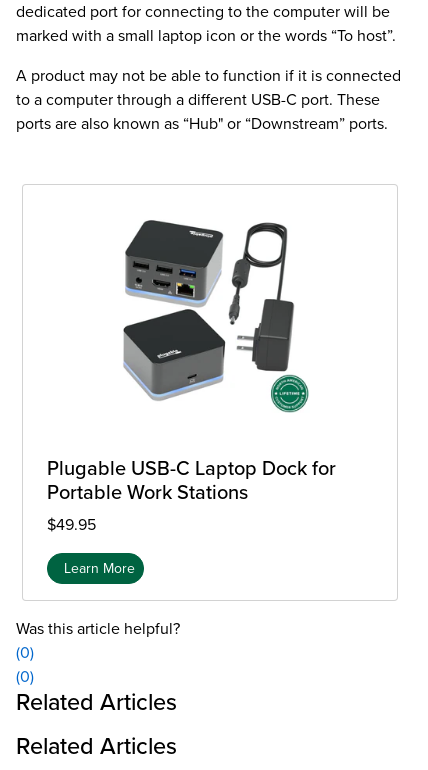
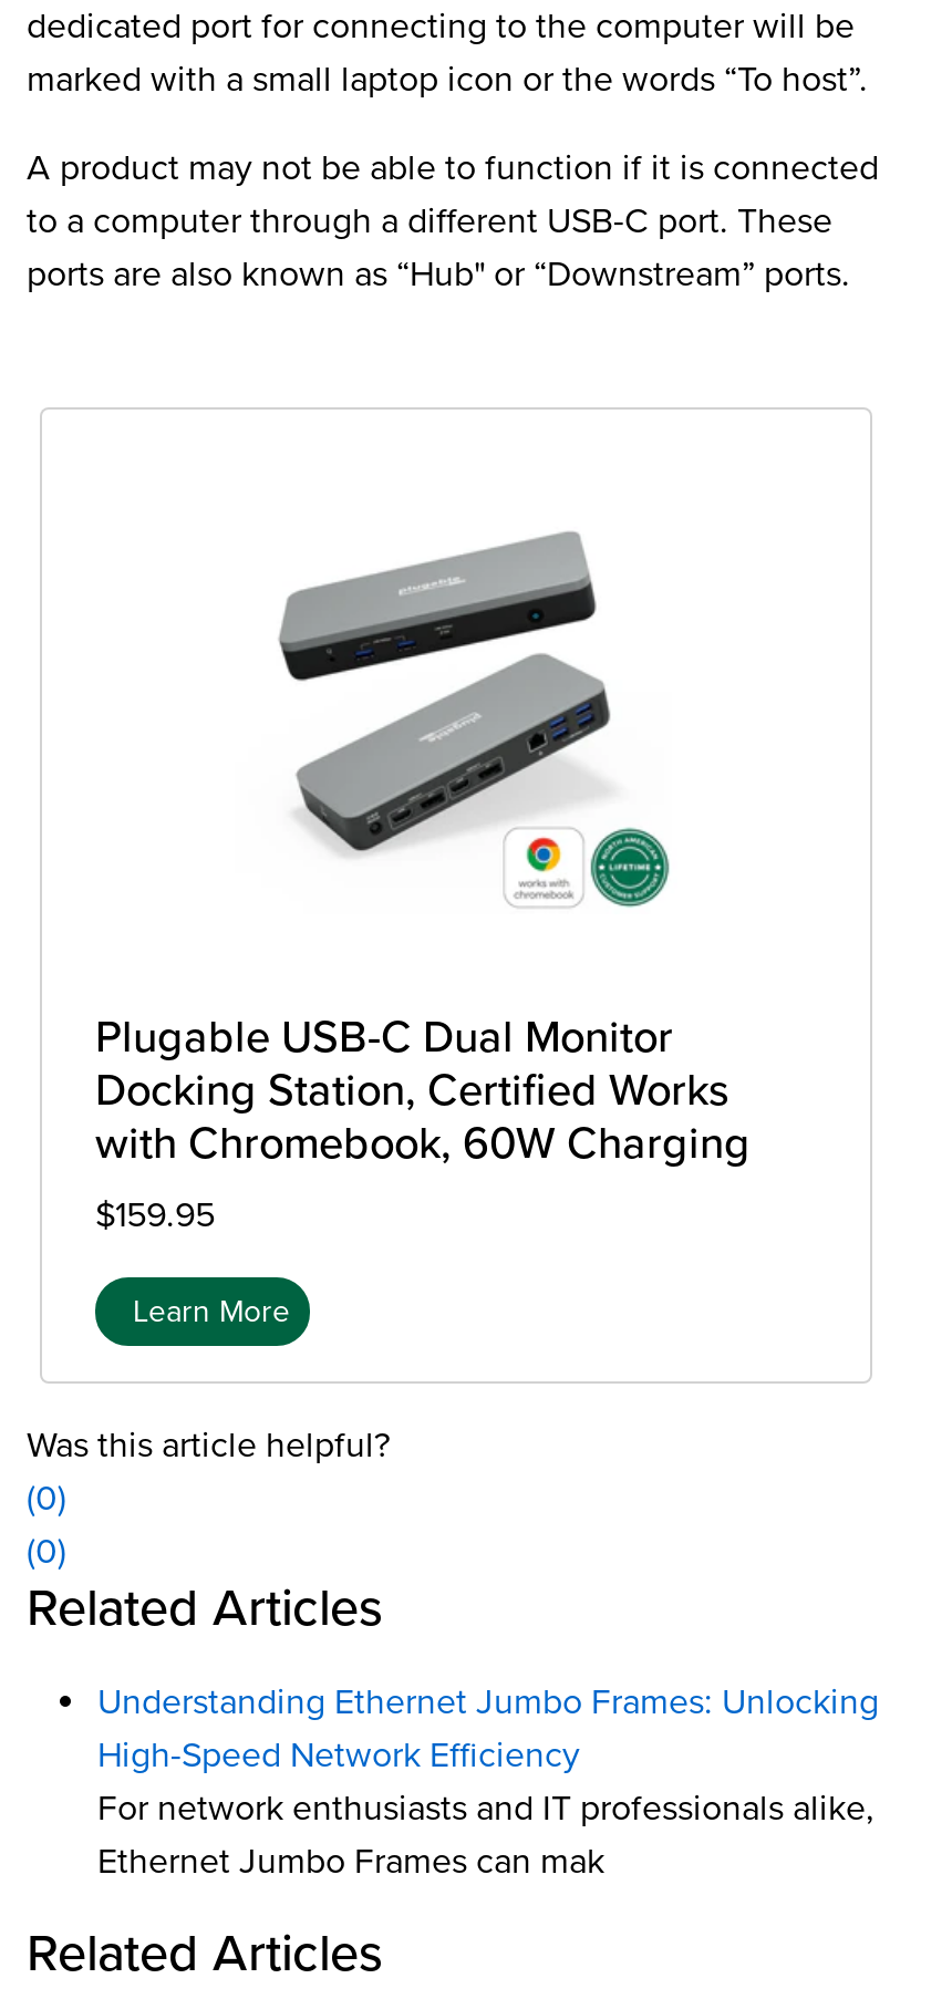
[122,219,310,413] [image] -> [266,531,671,912] [image]
[47,457,336,535] Plugable USB-C Laptop Dock for | Portable Work Stations | $49.95 -> [95,1012,751,1238] Plugable USB-C Dual Monitor | Docking Station, Certified Works | with Chromebook, 60W Charging | $159.95
none -> [97,1680,879,1884] Understanding Ethernet Jumbo Frames: Unlocking | High-Speed Network Efficiency | For network enthusiasts and IT professionals alike, | Ethernet Jumbo Frames can mak

